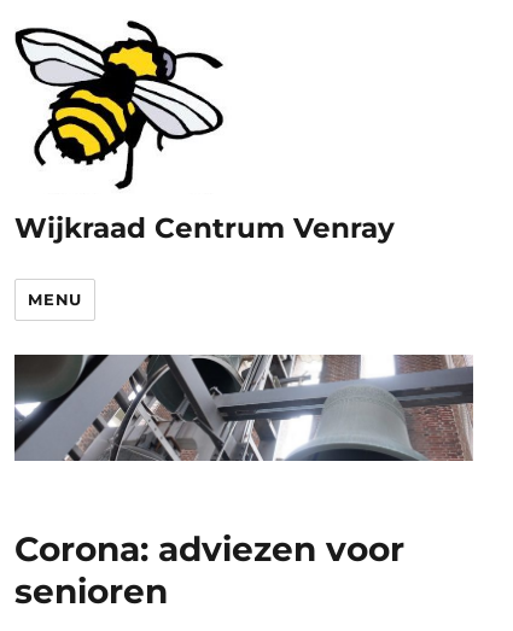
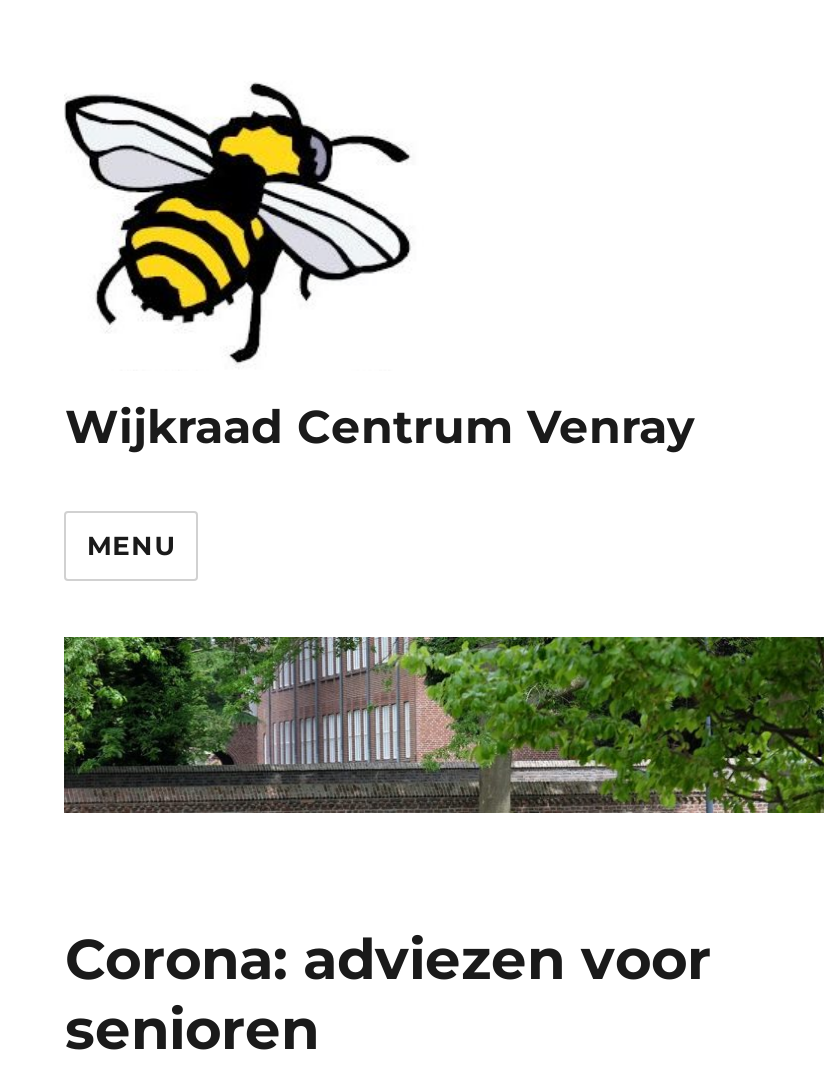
[13,354,473,462] [image] -> [62,635,826,815] [image]

